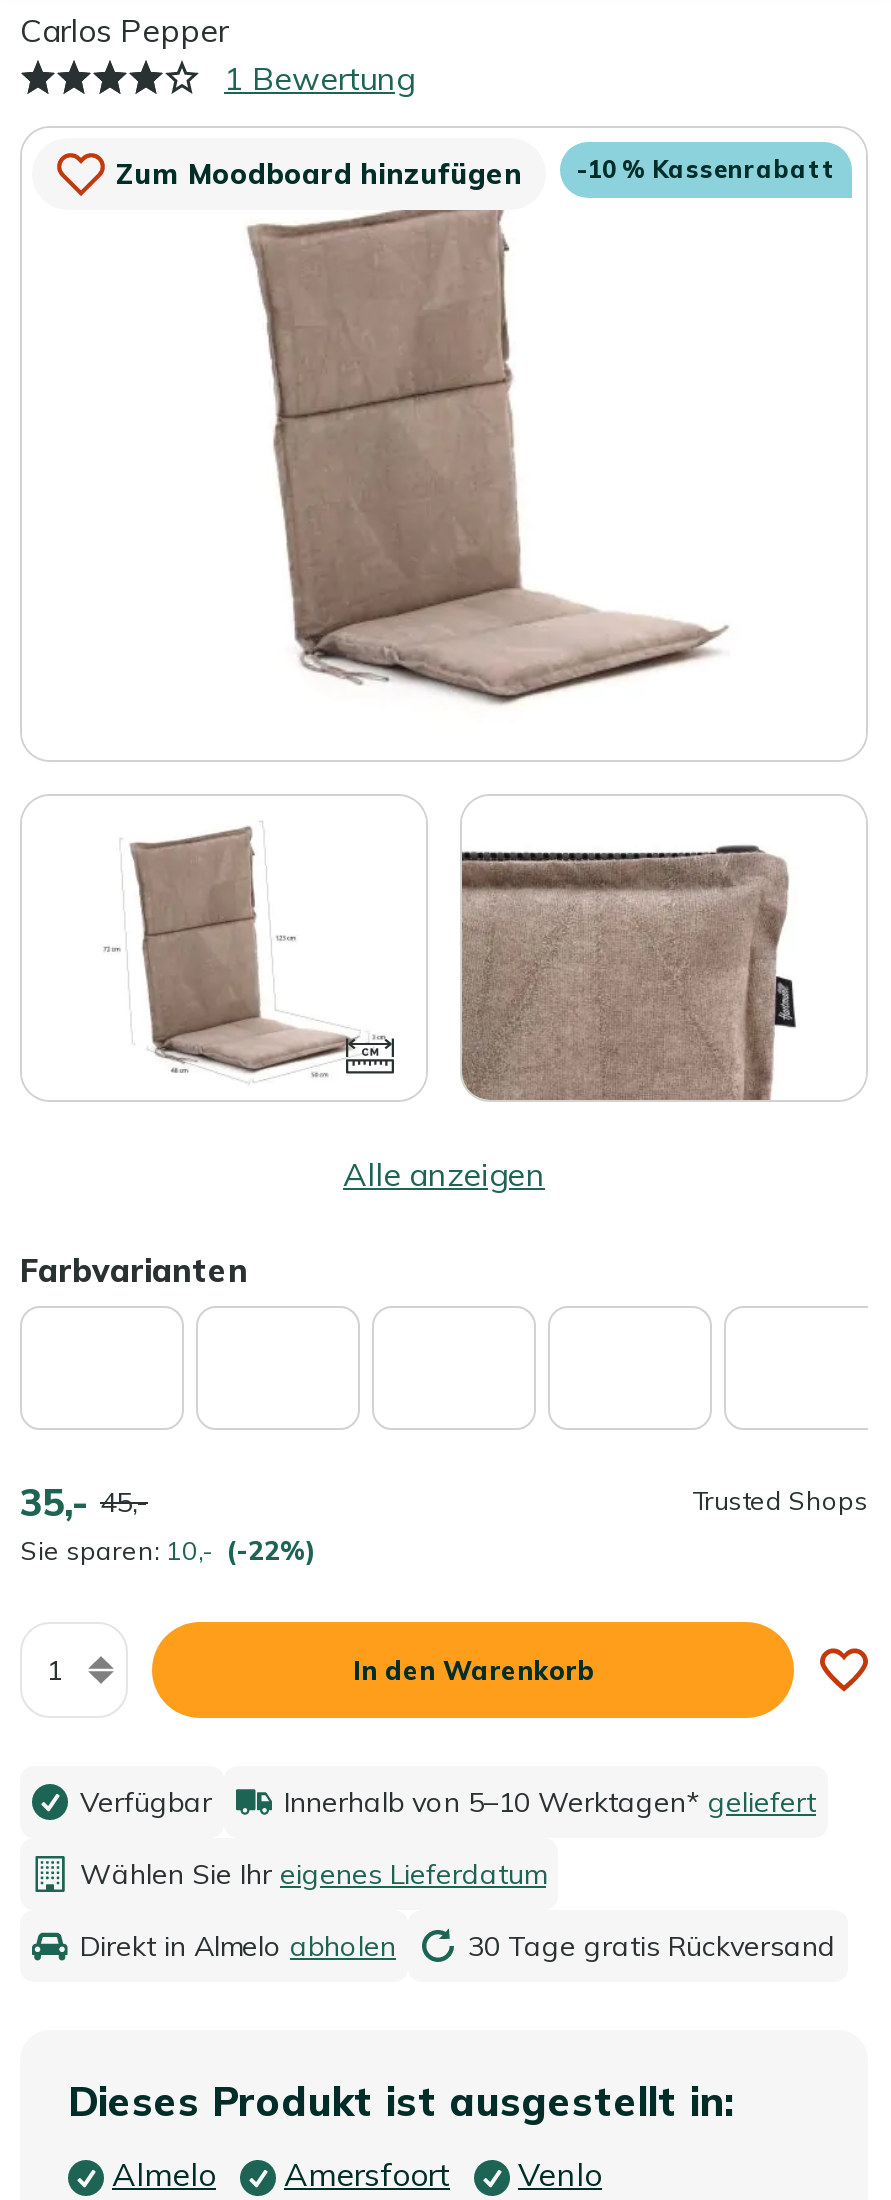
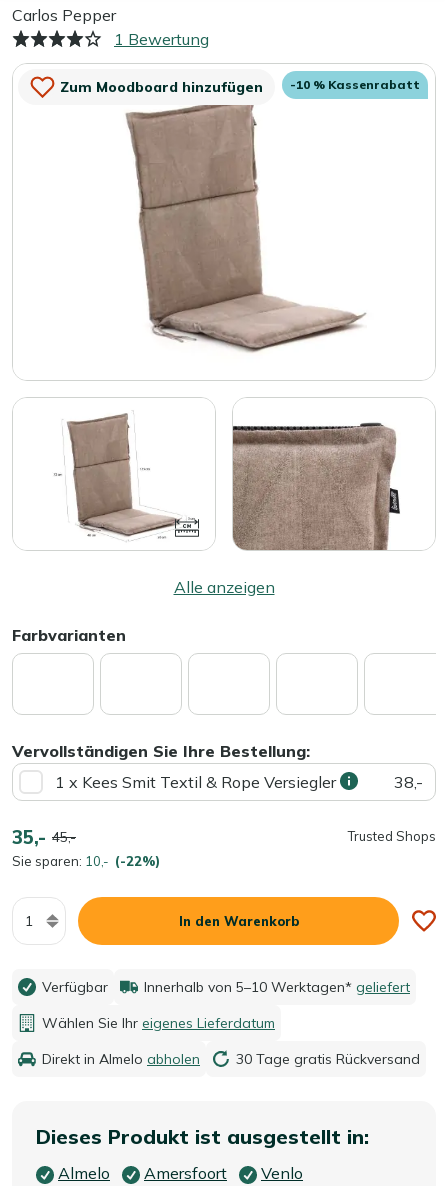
none -> [12,741,423,792] Vervollständigen Sie Ihre Bestellung: | 1 x Kees Smit Textil & Rope Versiegler | 38,-

